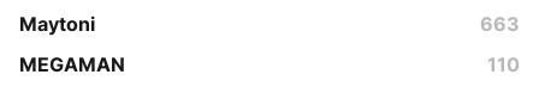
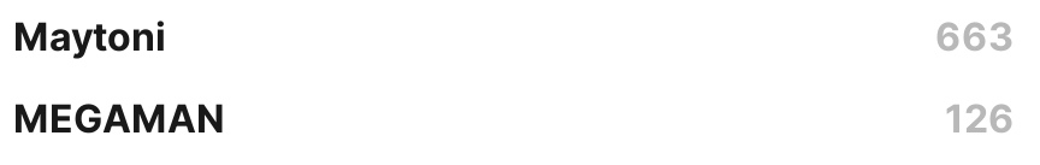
[487,52,520,76] 110 -> [945,93,1015,141] 126

